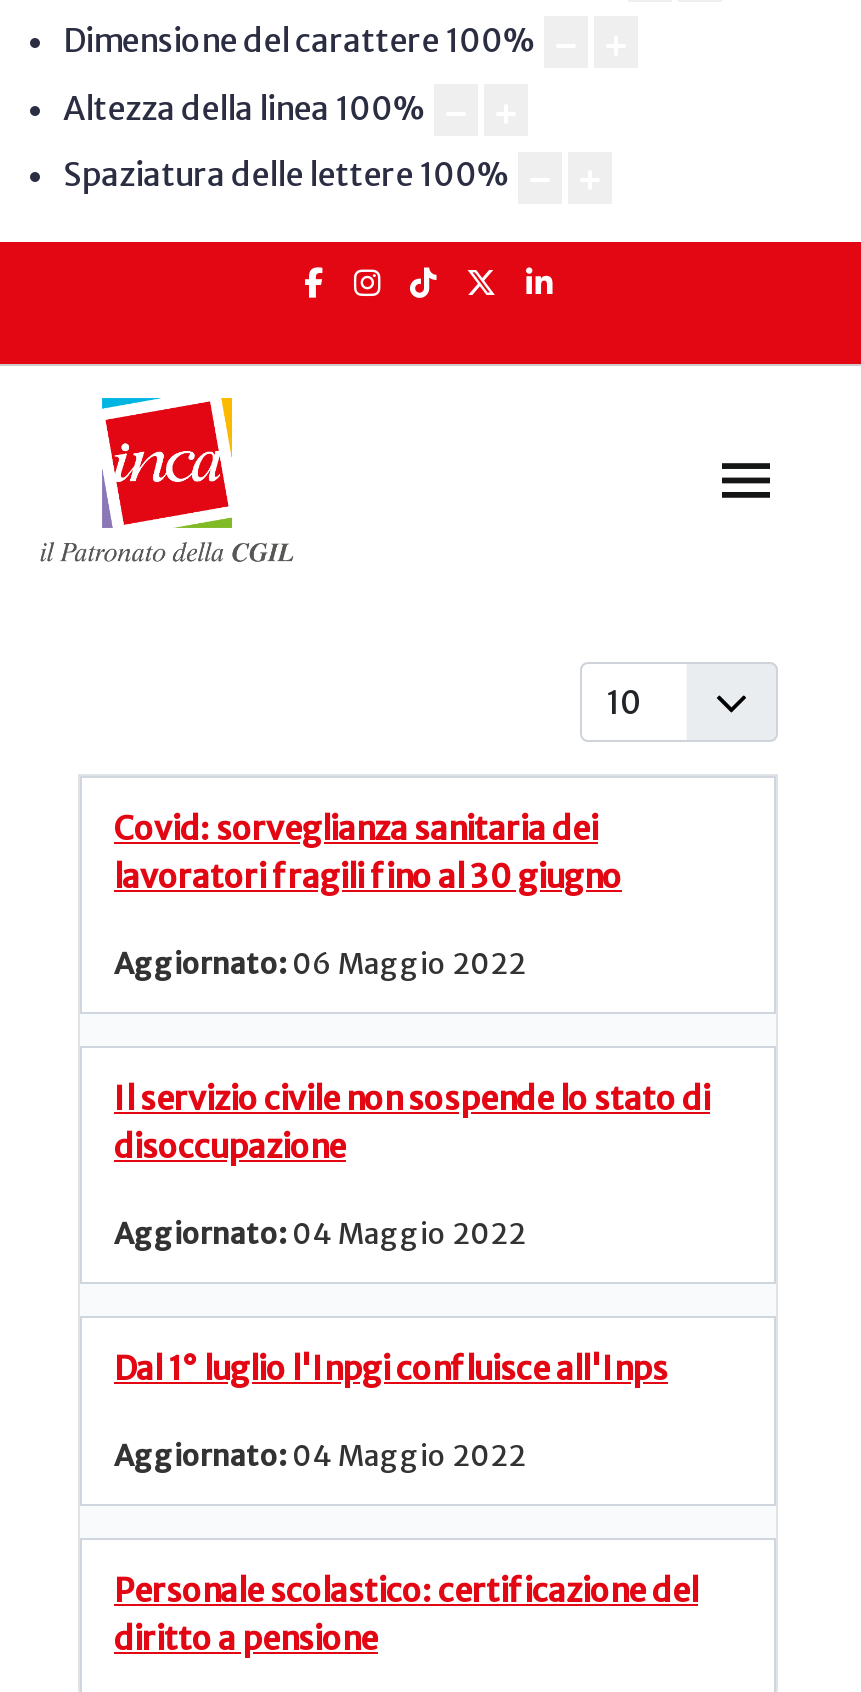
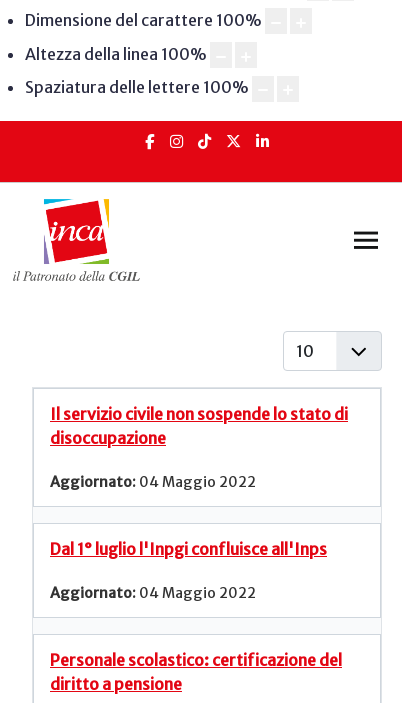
[114,808,622,983] Covid: sorveglianza sanitaria dei | lavoratori fragili fino al 30 giugno | 06 Maggio 2022 -> none

